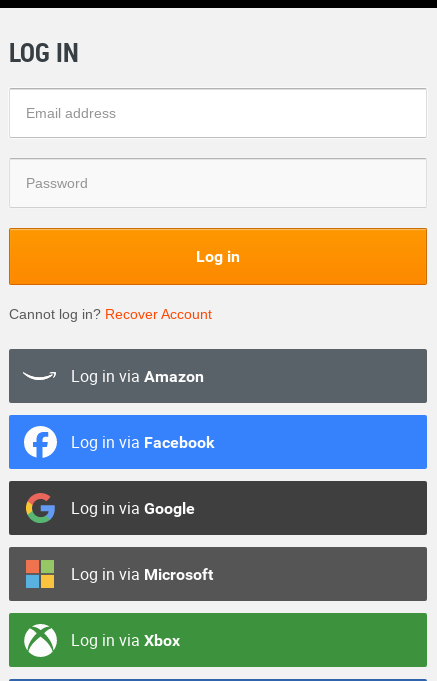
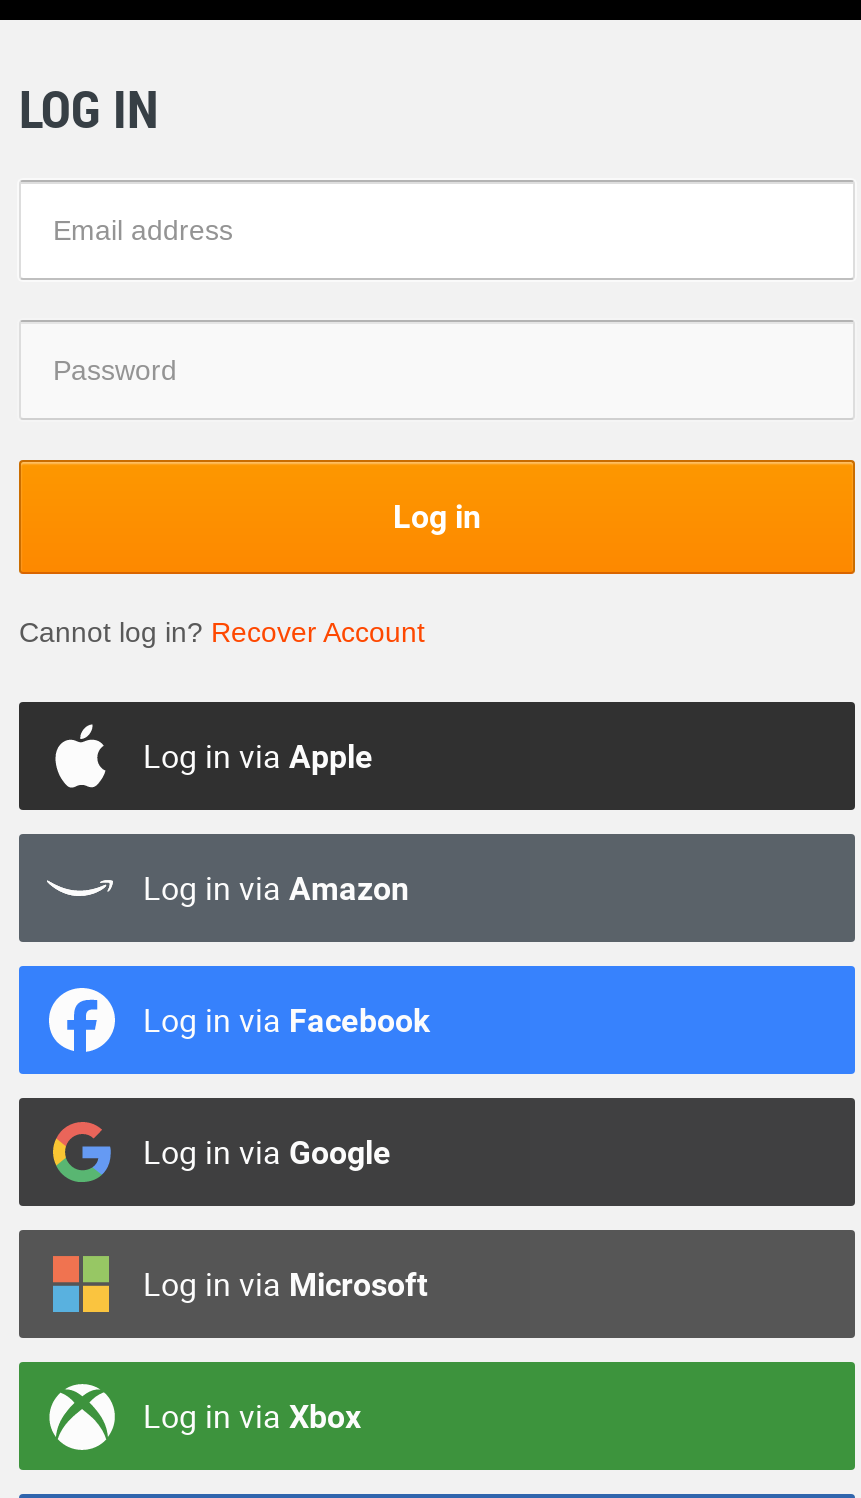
none -> [143,733,373,777] Log in via Apple

